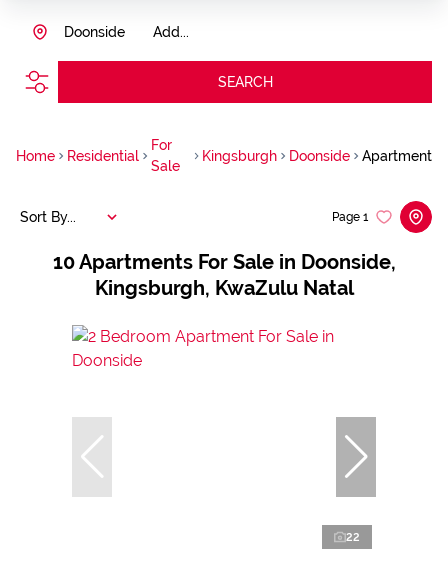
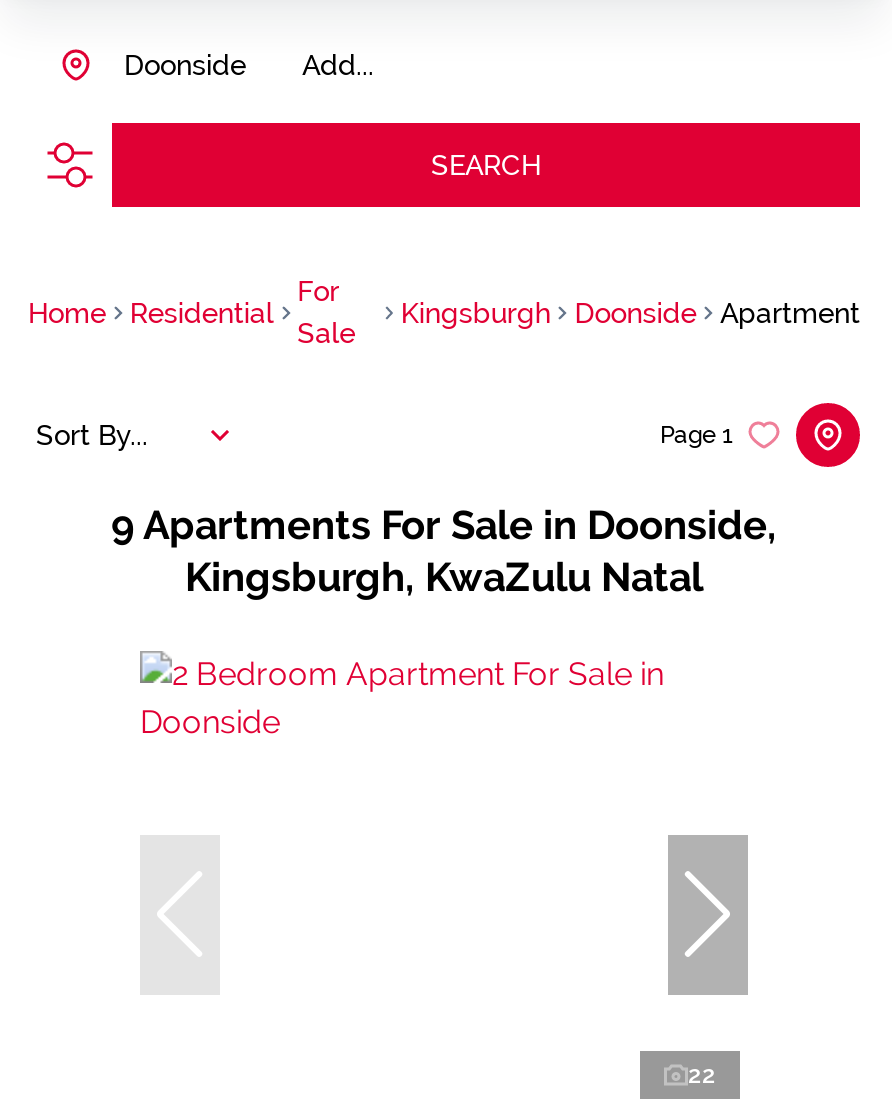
[52,250,395,274] 10 Apartments For Sale in Doonside, -> [111,501,777,549] 9 Apartments For Sale in Doonside,

